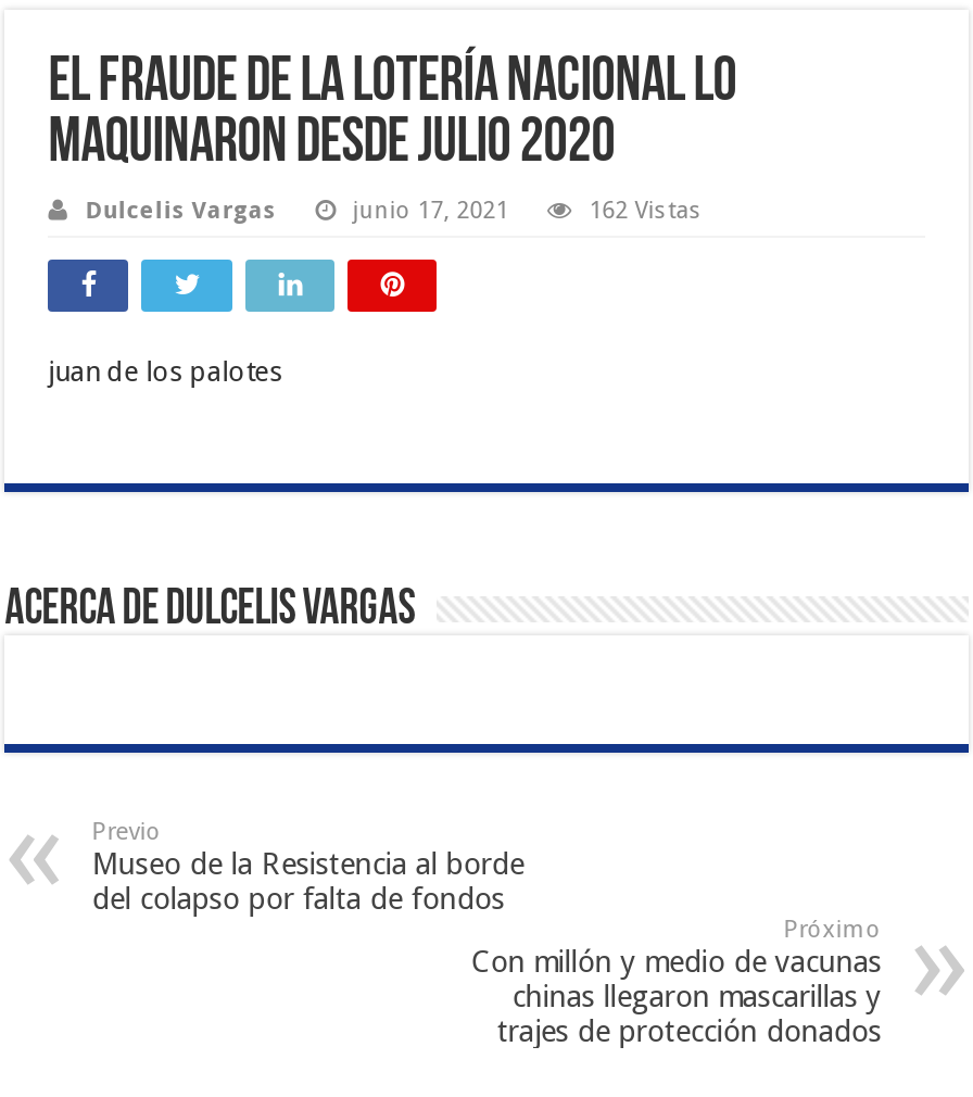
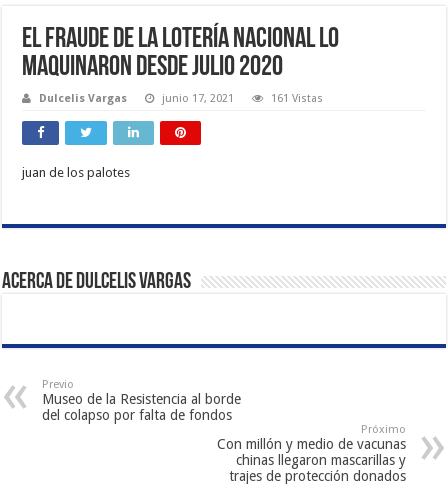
[589,197,702,225] 162 Vistas -> [271,92,323,105] 161 Vistas

